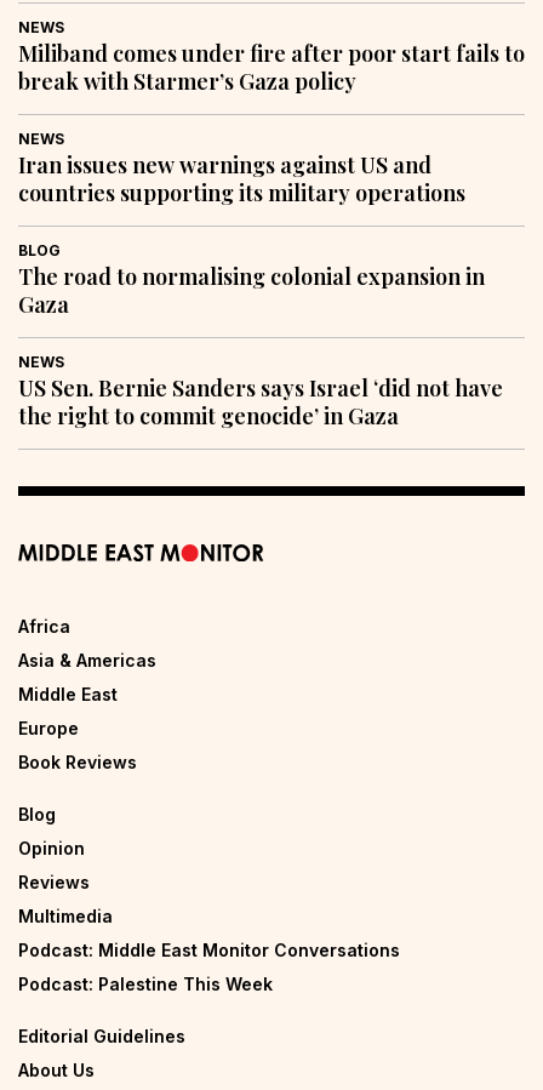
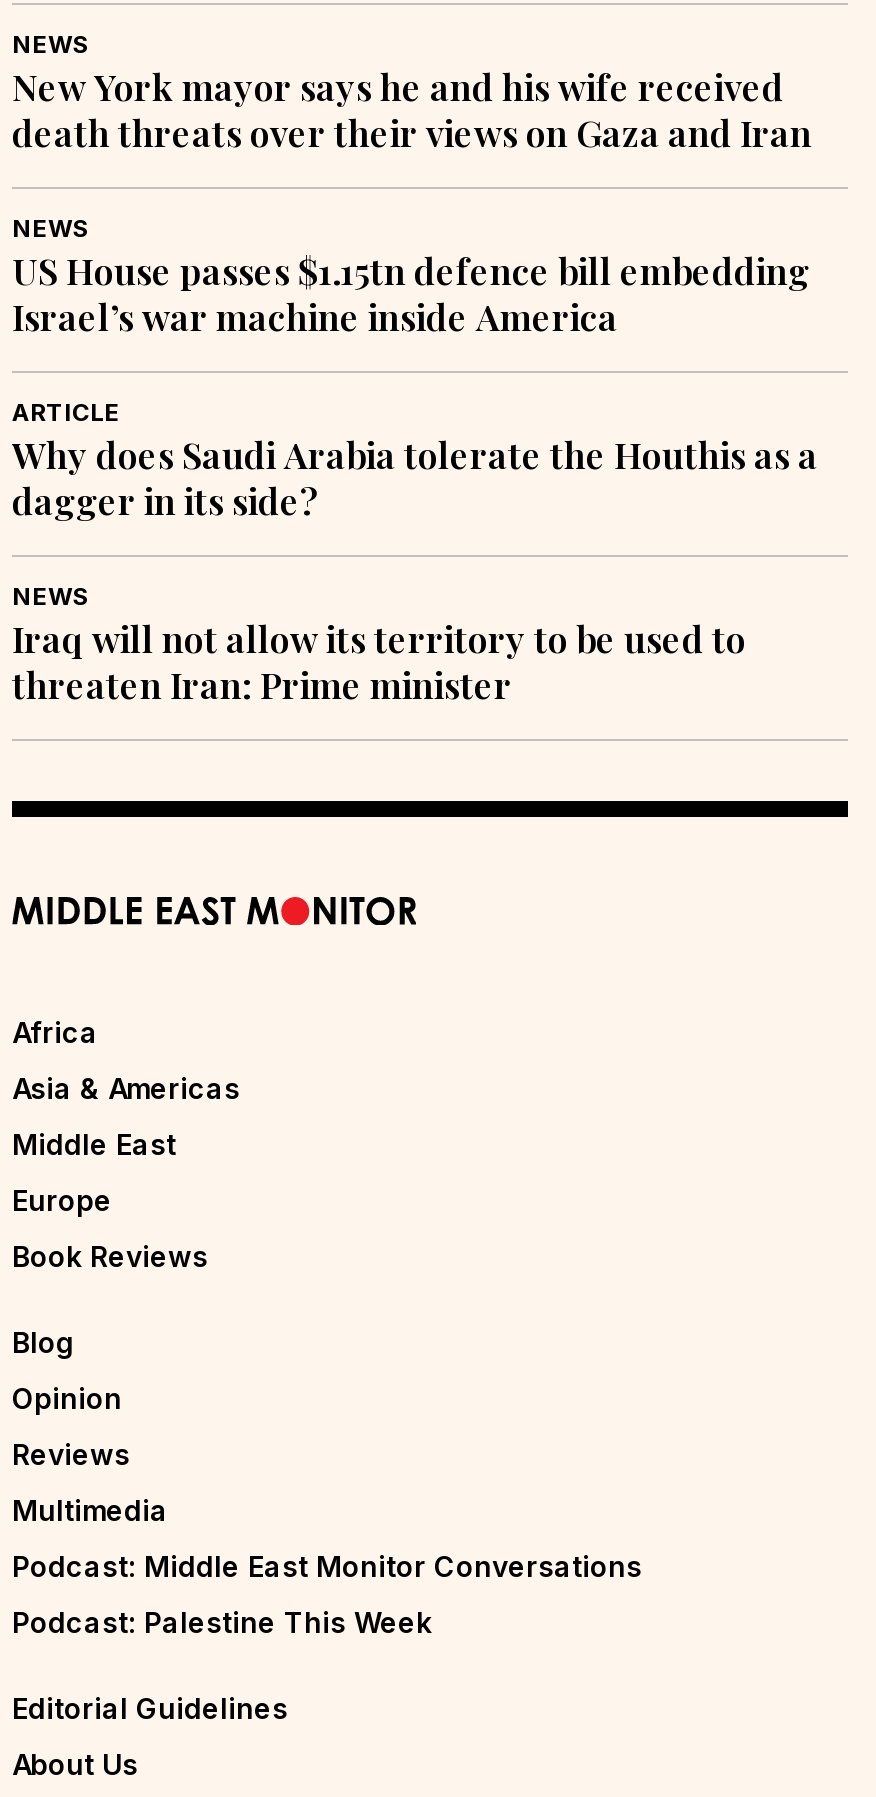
[18,39,525,96] Miliband comes under fire after poor start fails to | break with Starmer’s Gaza policy -> [12,63,812,157] New York mayor says he and his wife received | death threats over their views on Gaza and Iran
[18,150,465,207] Iran issues new warnings against US and | countries supporting its military operations -> [12,247,810,341] US House passes $1.15tn defence bill embedding | Israel’s war machine inside America
[18,241,485,319] BLOG | The road to normalising colonial expansion in | Gaza -> [12,397,818,525] ARTICLE | Why does Saudi Arabia tolerate the Houthis as a | dagger in its side?
[18,373,503,430] US Sen. Bernie Sanders says Israel ‘did not have | the right to commit genocide’ in Gaza -> [12,615,746,709] Iraq will not allow its territory to be used to | threaten Iran: Prime minister

